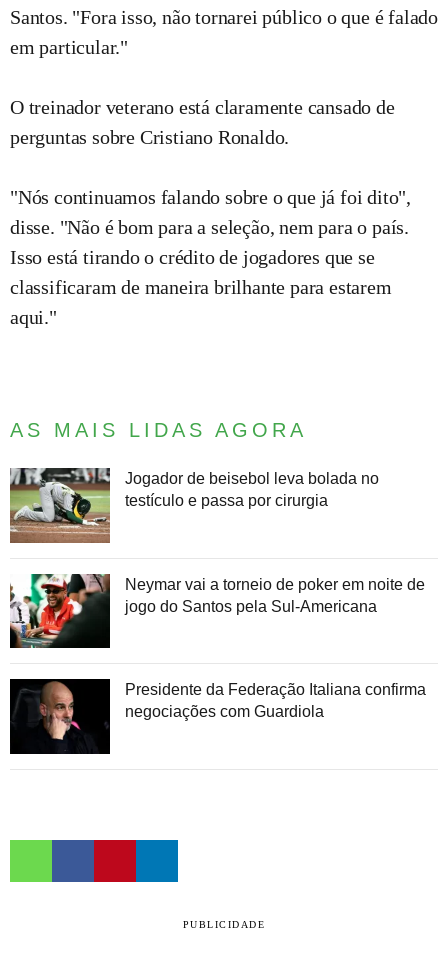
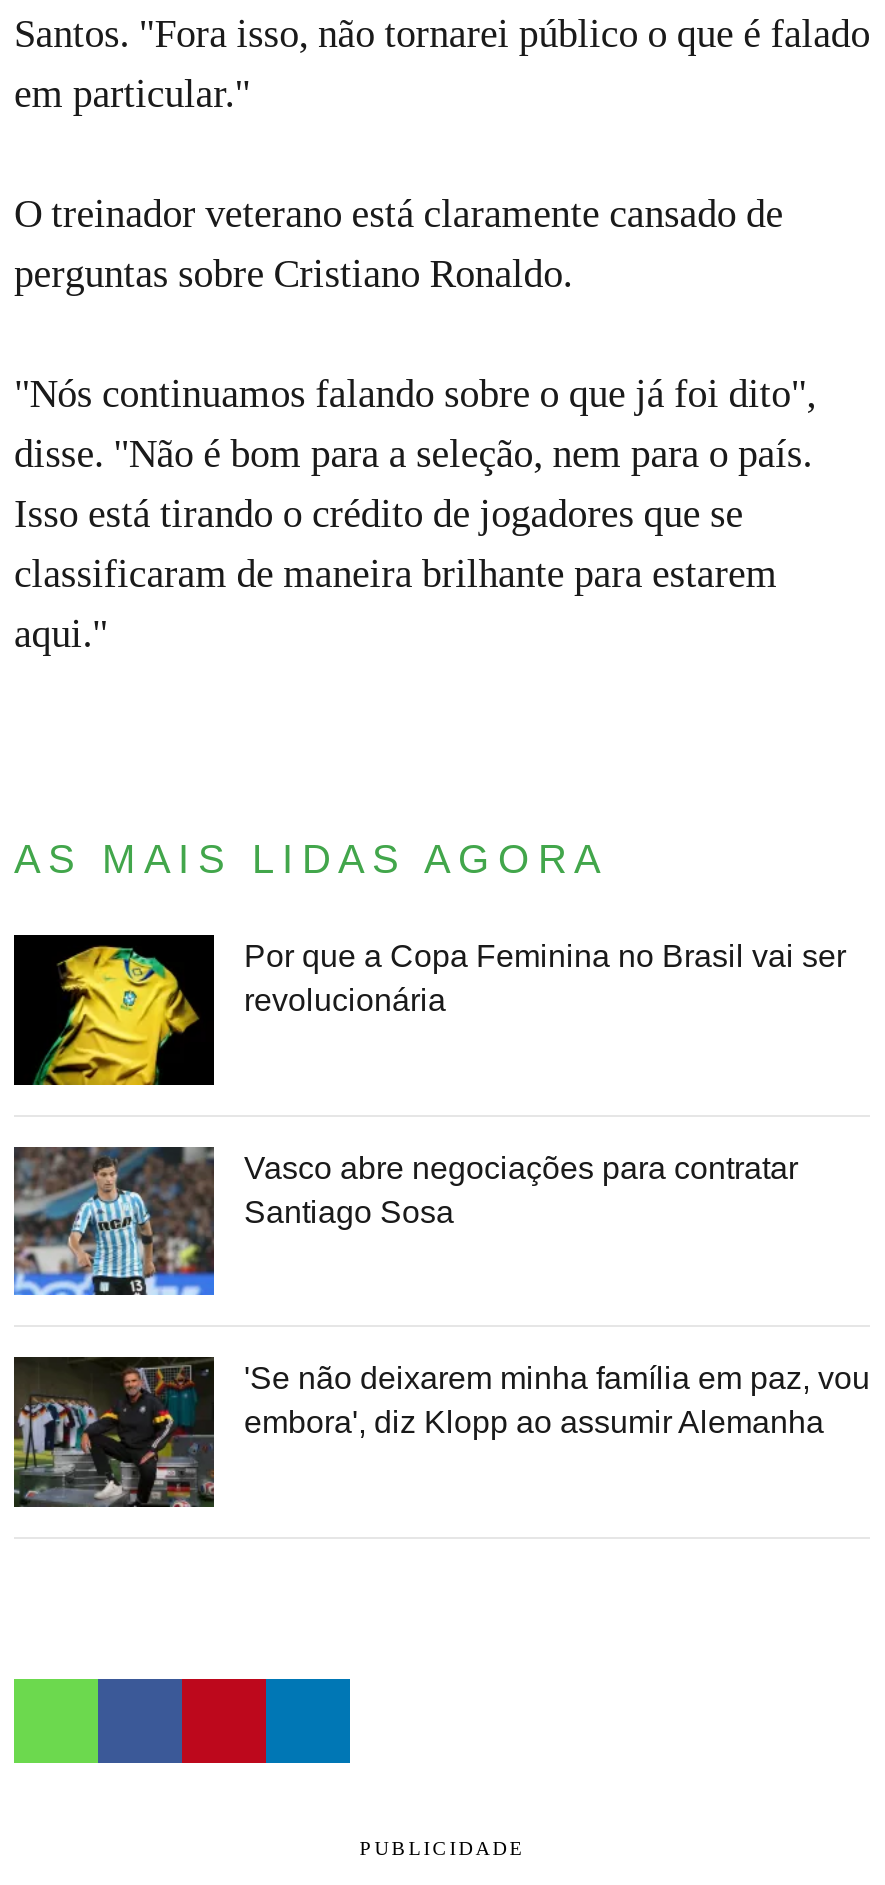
[9,467,379,544] [image] | Jogador de beisebol leva bolada no | testículo e passa por cirurgia -> [12,933,846,1087] [image] | Por que a Copa Feminina no Brasil vai ser | revolucionária
[9,573,425,649] [image] | Neymar vai a torneio de poker em noite de | jogo do Santos pela Sul-Americana -> [12,1145,798,1297] [image] | Vasco abre negociações para contratar | Santiago Sosa
[9,679,426,755] [image] | Presidente da Federação Italiana confirma | negociações com Guardiola -> [12,1357,870,1509] [image] | 'Se não deixarem minha família em paz, vou | embora', diz Klopp ao assumir Alemanha

